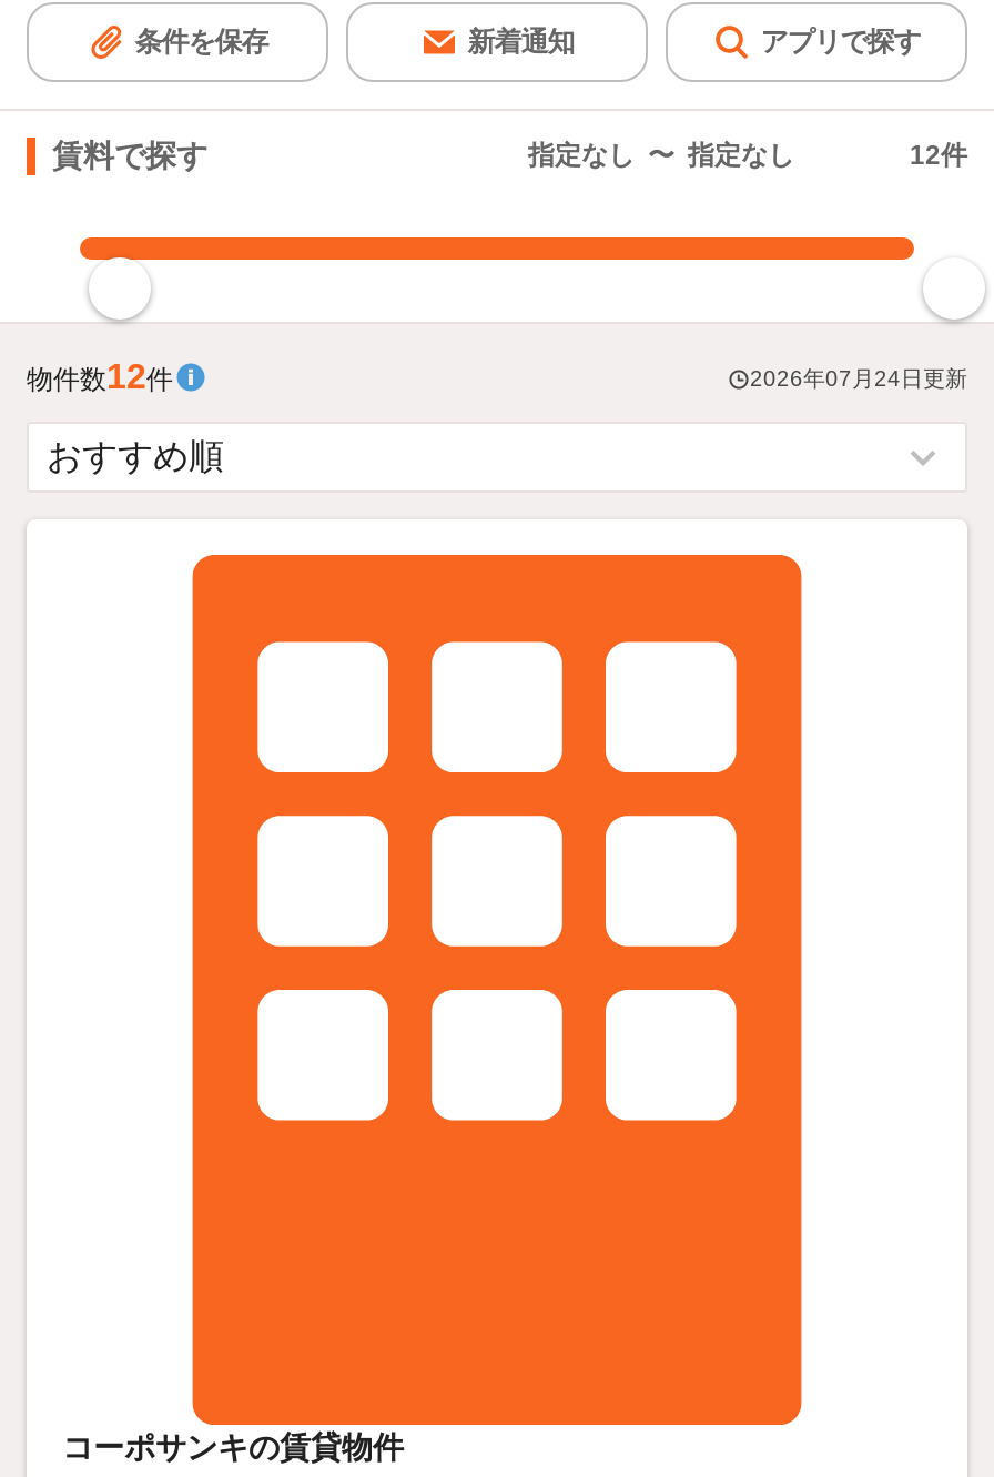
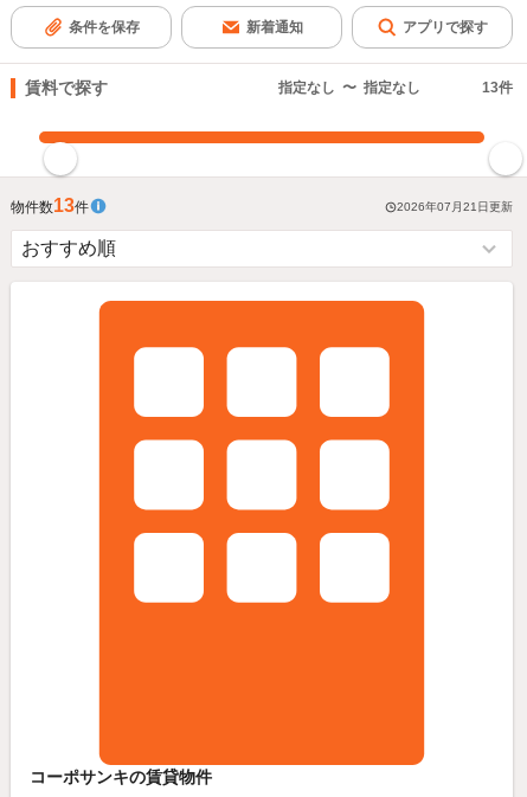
[910,140,967,171] 12件 -> [482,79,513,96] 13件
[27,357,173,395] 物件数12件 -> [11,195,89,216] 物件数13件
[750,367,967,391] 2026年07月24日更新 -> [397,200,513,214] 2026年07月21日更新

